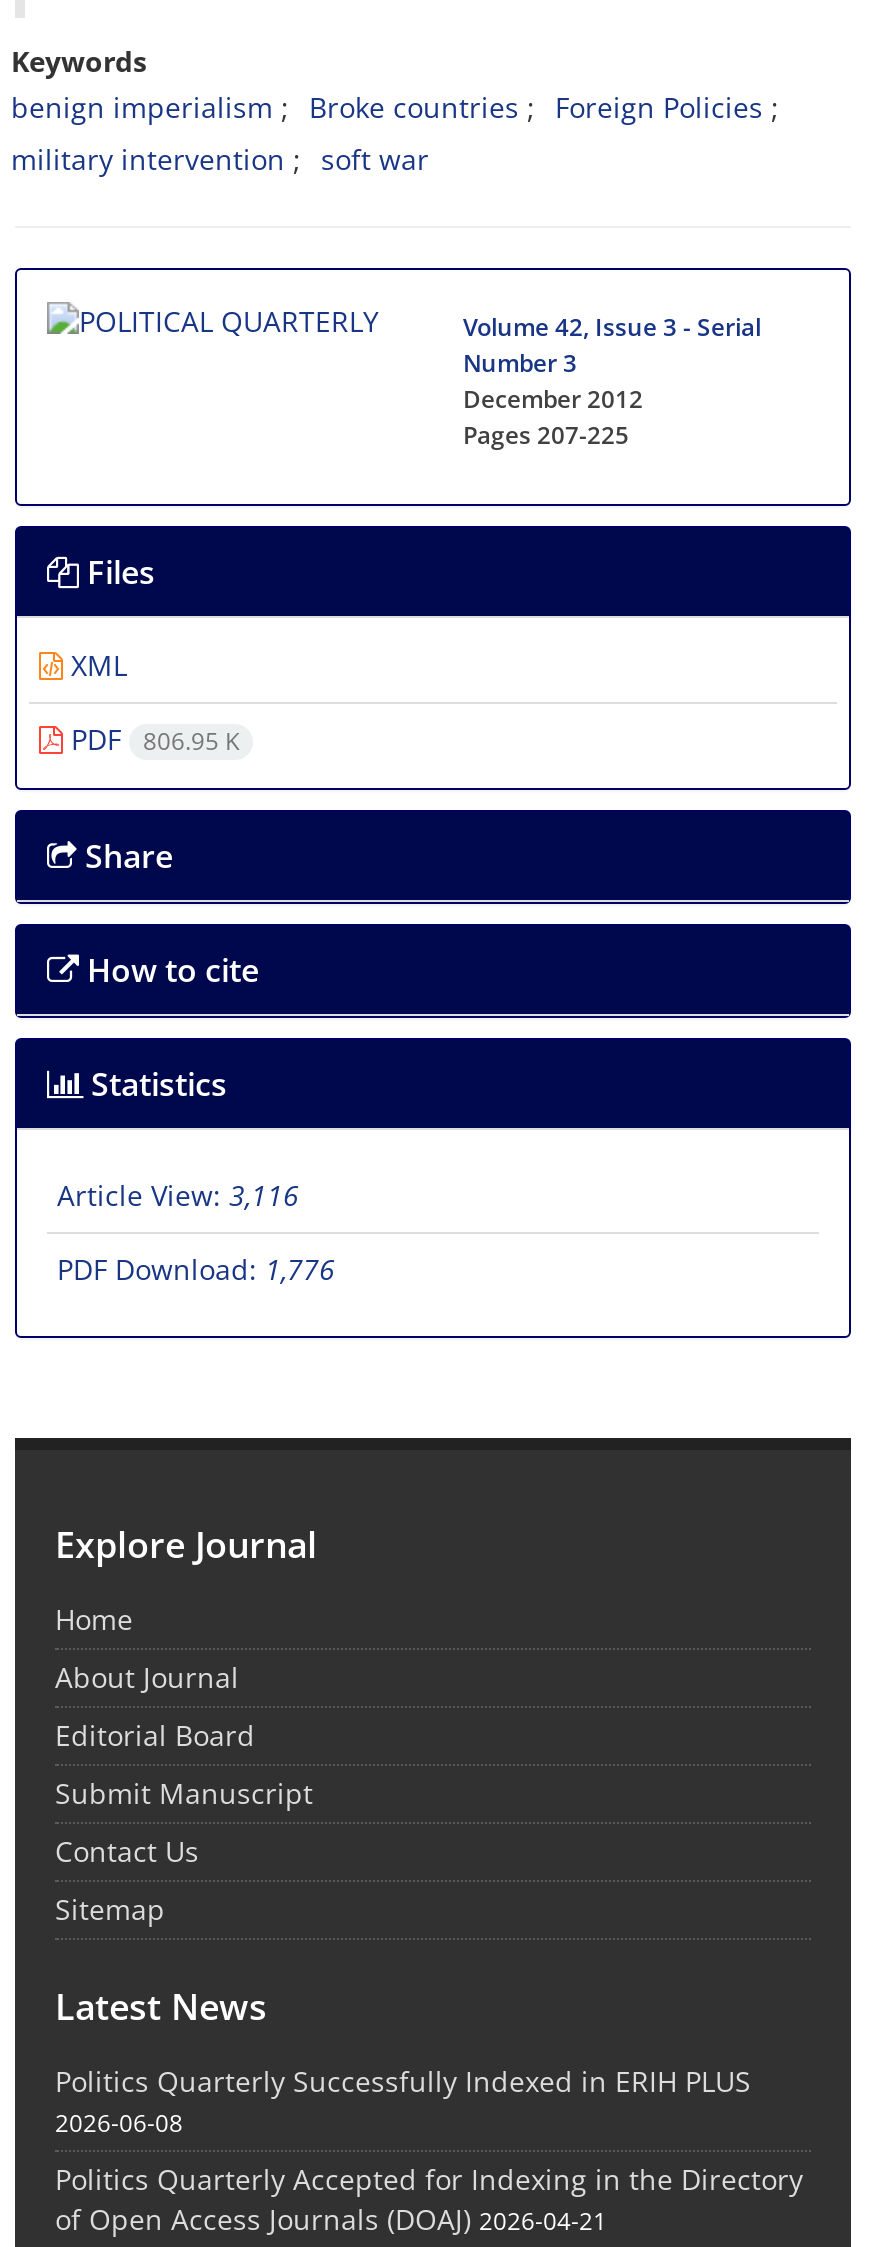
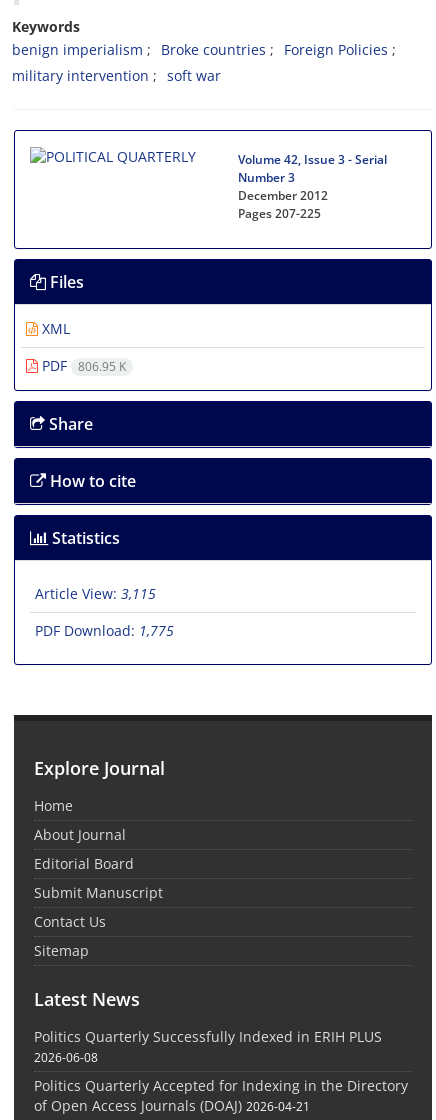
[57,1176,299,1214] Article View: 3,116 -> [35,584,156,603] Article View: 3,115
[57,1250,335,1288] PDF Download: 1,776 -> [35,621,174,640] PDF Download: 1,775

